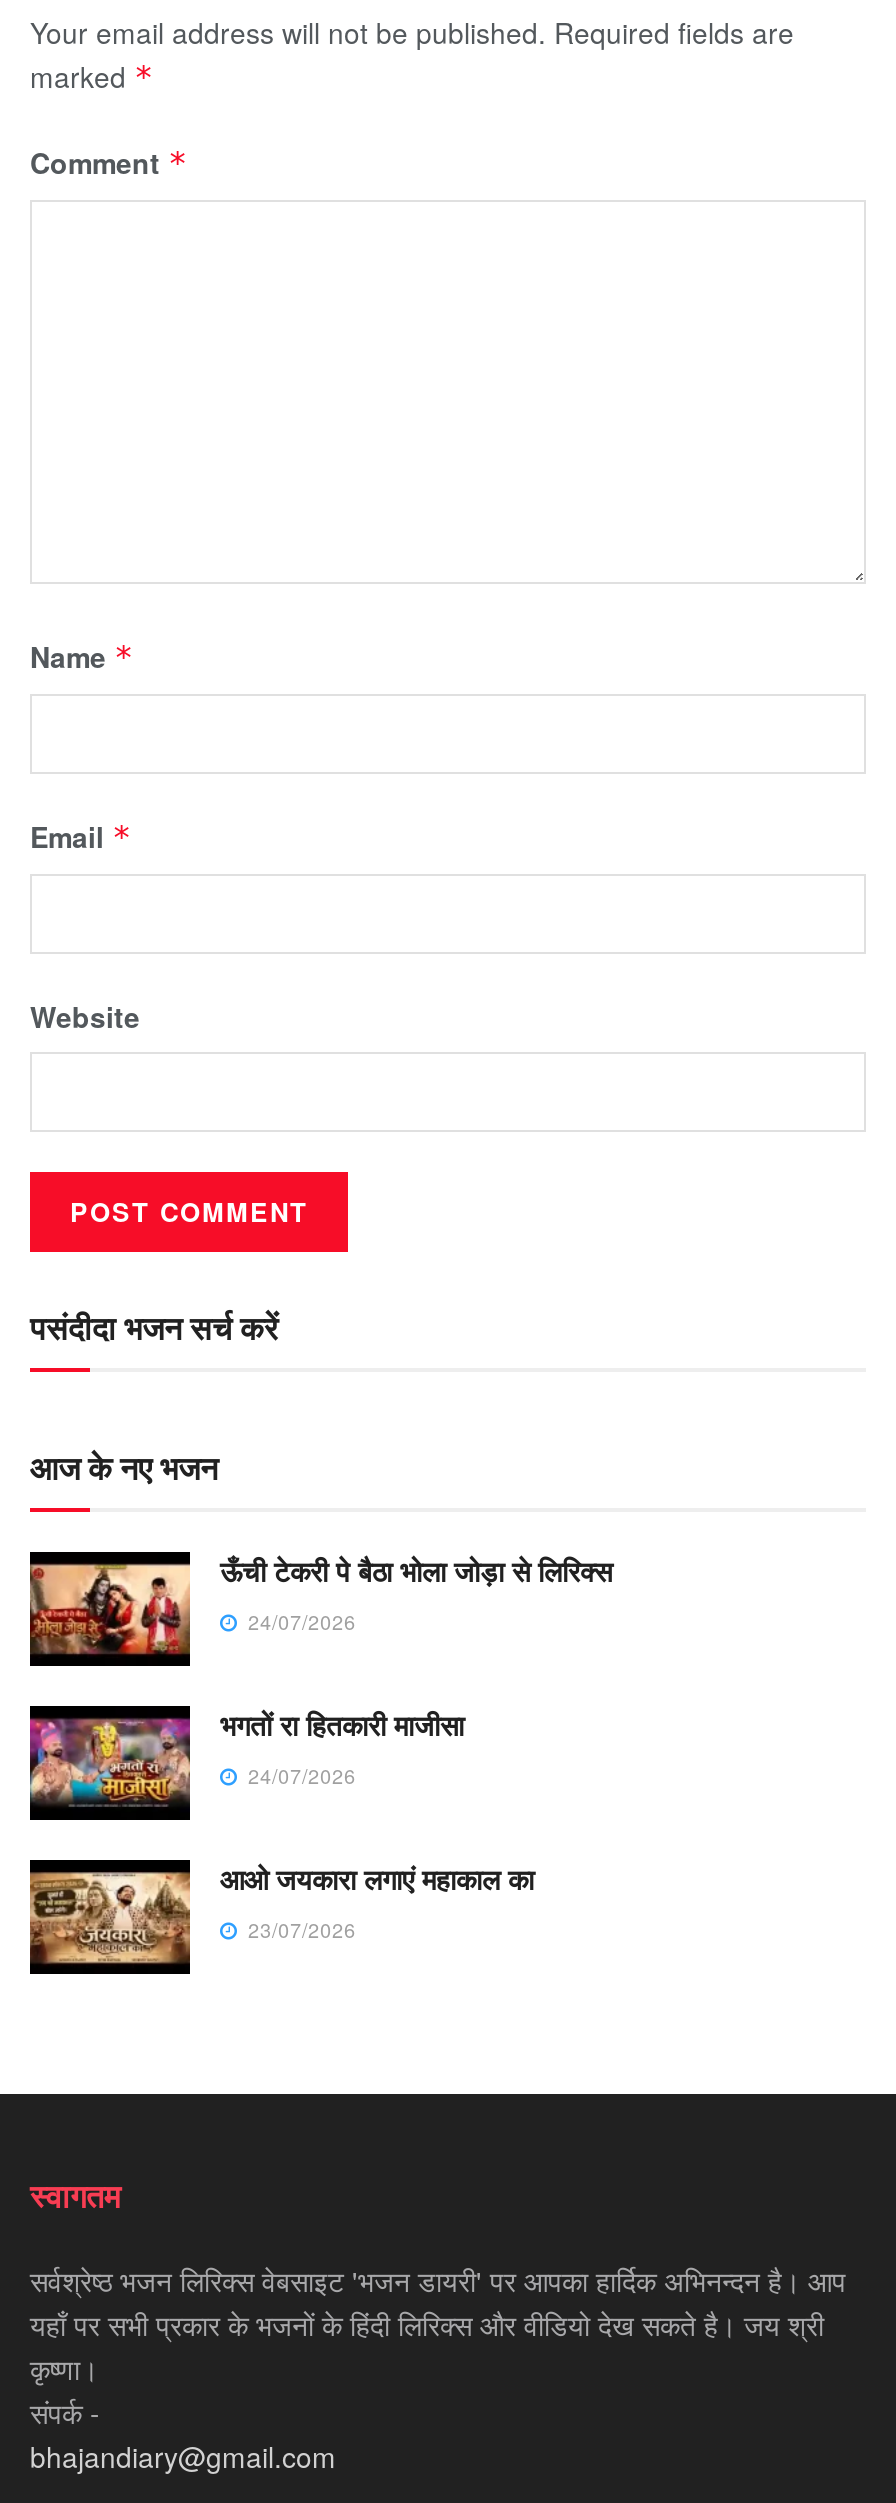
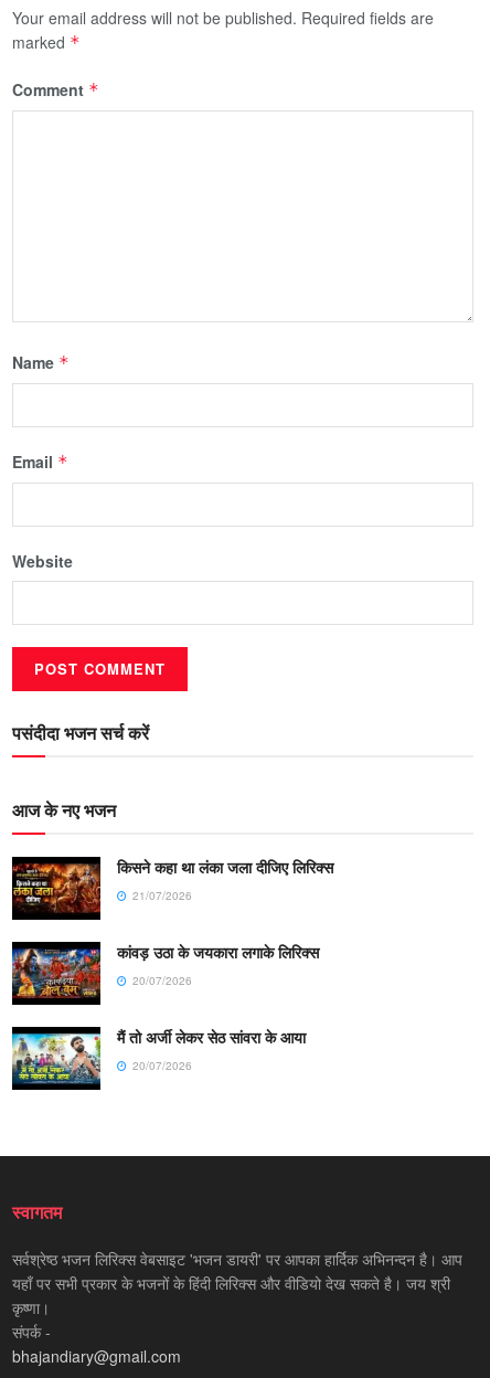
[28,1550,612,1656] [image] | ऊँची टेकरी पे बैठा भोला जोड़ा से लिरिक्स | 24/07/2026 -> [11,856,333,913] [image] | किसने कहा था लंका जला दीजिए लिरिक्स | 21/07/2026
[28,1704,464,1808] [image] | भगतों रा हितकारी माजीसा | 24/07/2026 -> [11,941,319,998] [image] | कांवड़ उठा के जयकारा लगाके लिरिक्स | 20/07/2026
[28,1859,534,1966] [image] | आओ जयकारा लगाएं महाकाल का | 23/07/2026 -> [11,1026,306,1084] [image] | मैं तो अर्जी लेकर सेठ सांवरा के आया | 20/07/2026

